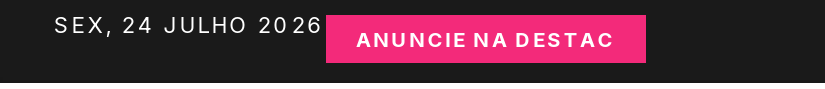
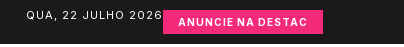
[54,11,616,51] SEX, 24 JULHO 2026 ANUNCIE NA DESTAC -> [26,8,308,28] QUA, 22 JULHO 2026 ANUNCIE NA DESTAC

